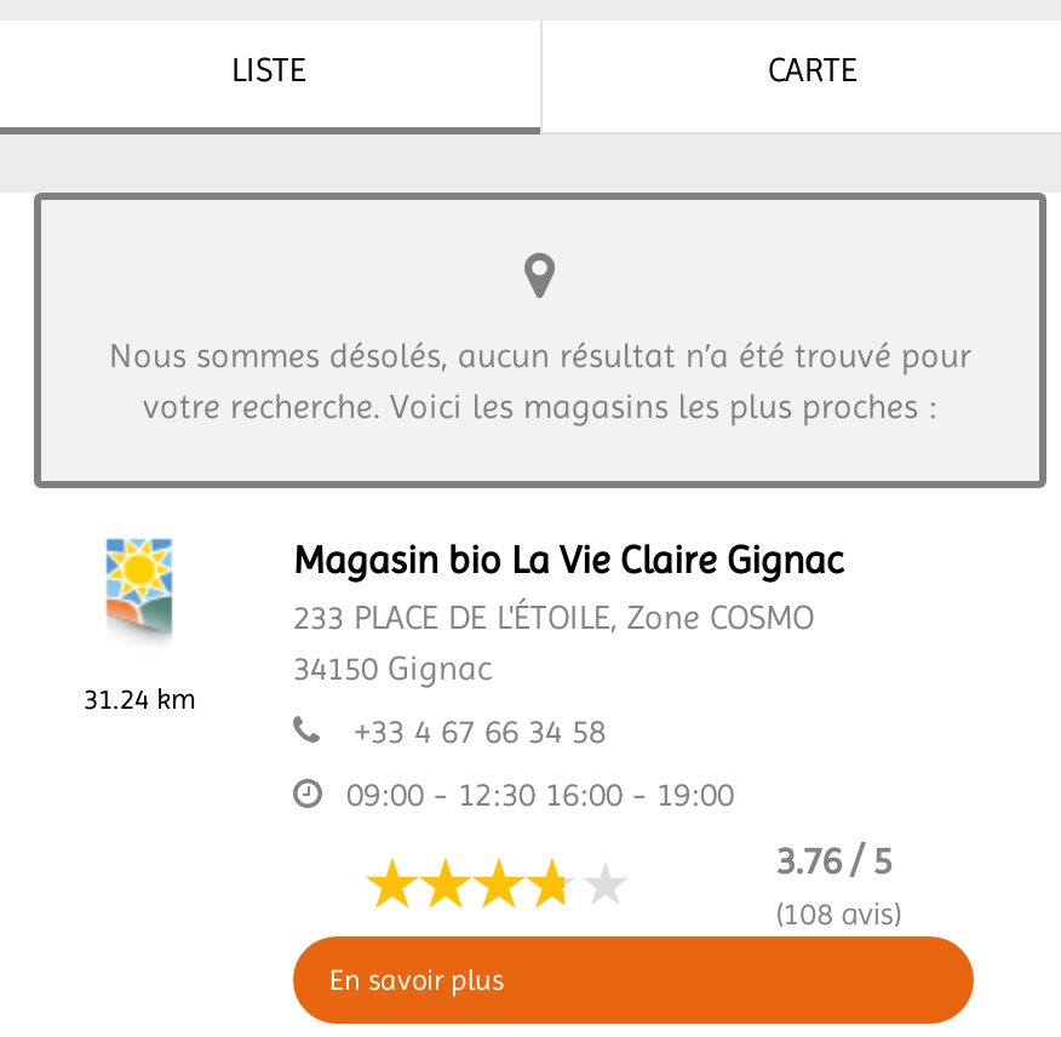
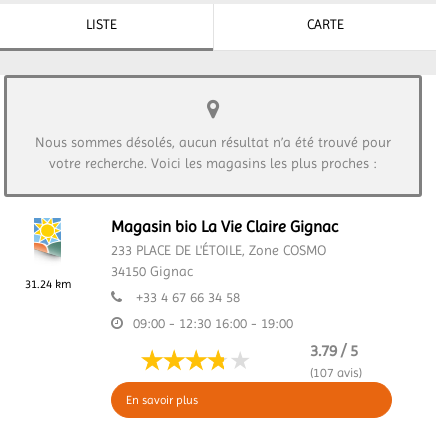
[776,837,892,883] 3.76 / 5 -> [310,341,358,360] 3.79 / 5
[776,895,902,932] (108 avis) -> [310,365,362,380] (107 avis)

